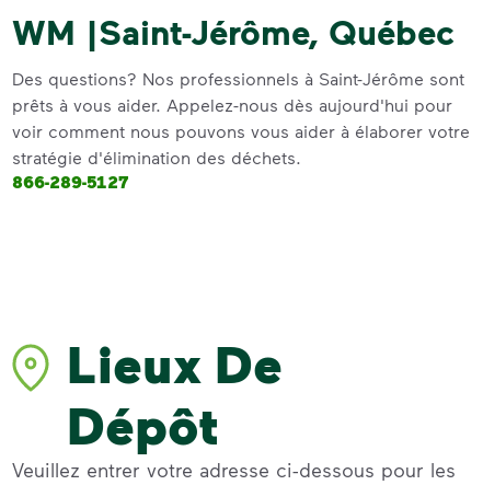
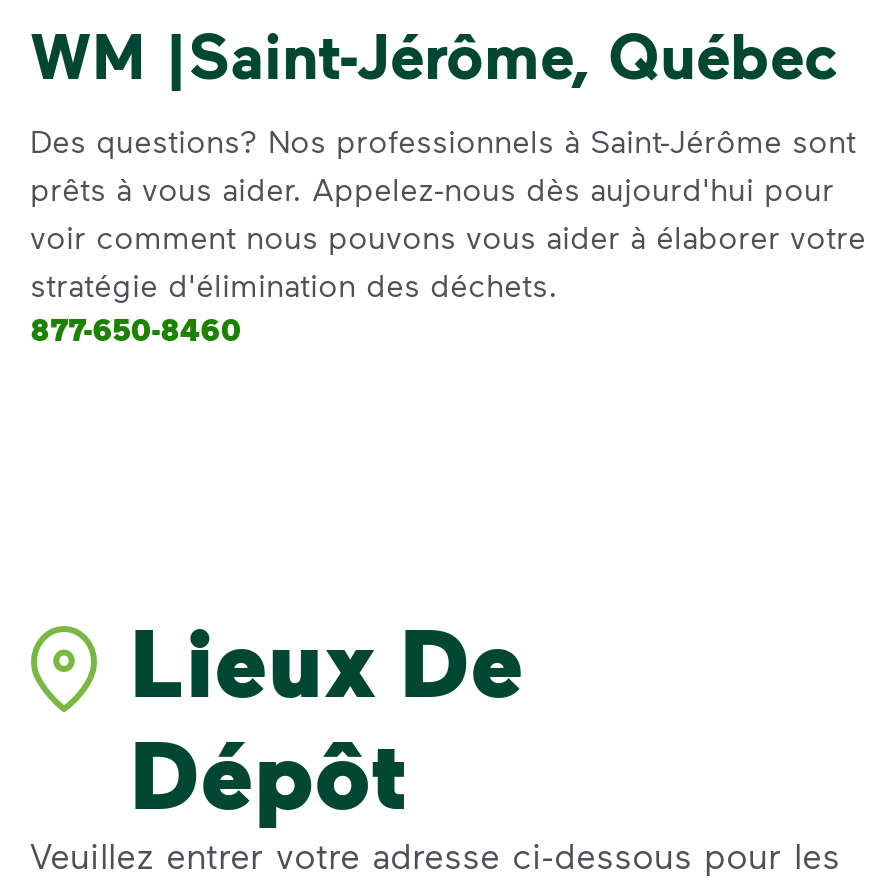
[12,171,128,193] 866-289-5127 -> [30,309,242,349] 877-650-8460

